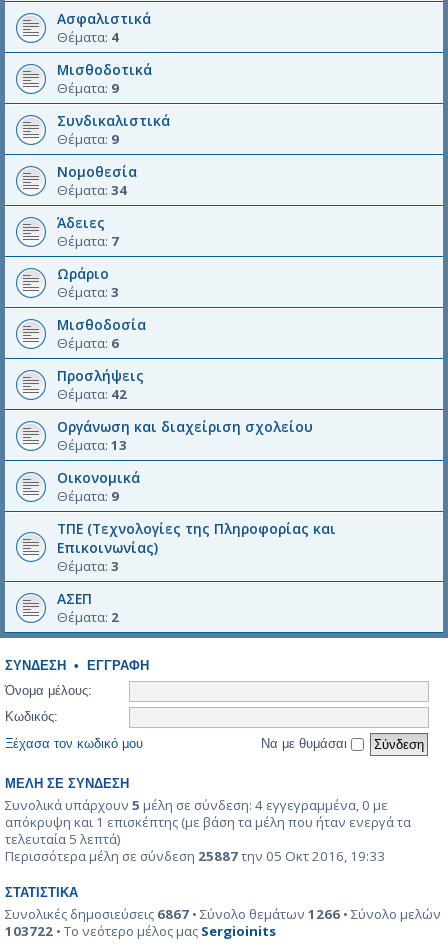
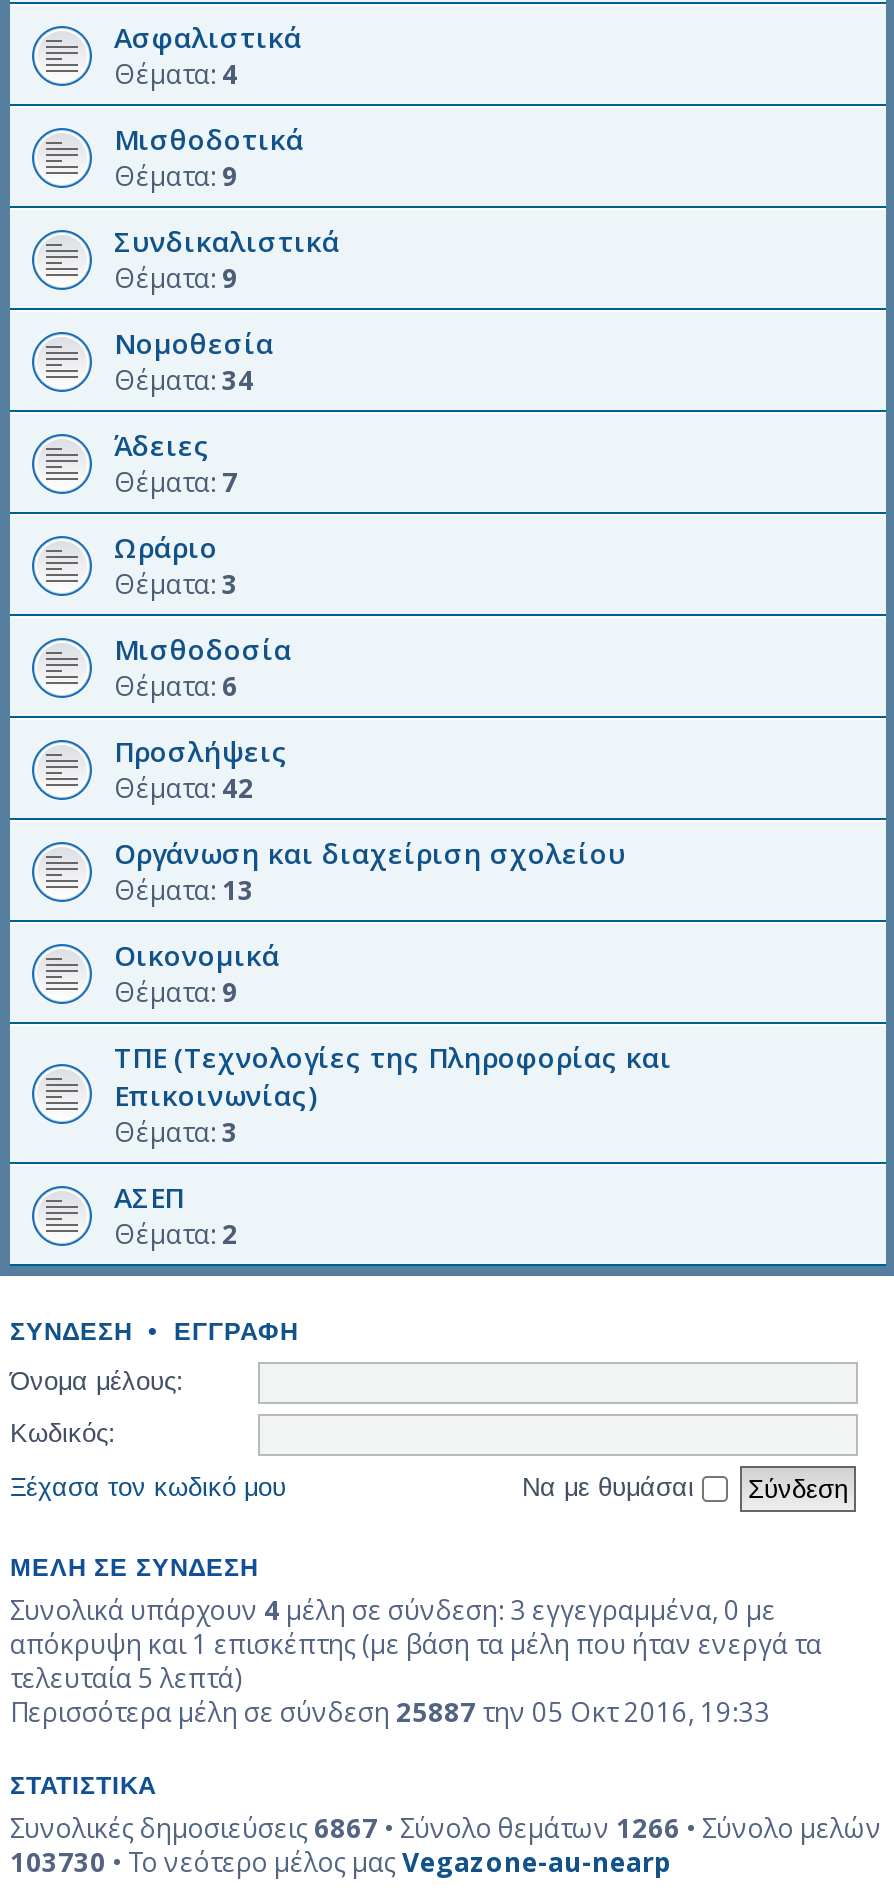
[5,796,388,814] Συνολικά υπάρχουν 5 μέλη σε σύνδεση: 4 εγγεγραμμένα, 0 με -> [10,1592,776,1628] Συνολικά υπάρχουν 4 μέλη σε σύνδεση: 3 εγγεγραμμένα, 0 με
[5,922,276,940] 103722 • Το νεότερο μέλος μας Sergioinits -> [10,1844,672,1880] 103730 • Το νεότερο μέλος μας Vegazone-au-nearp

